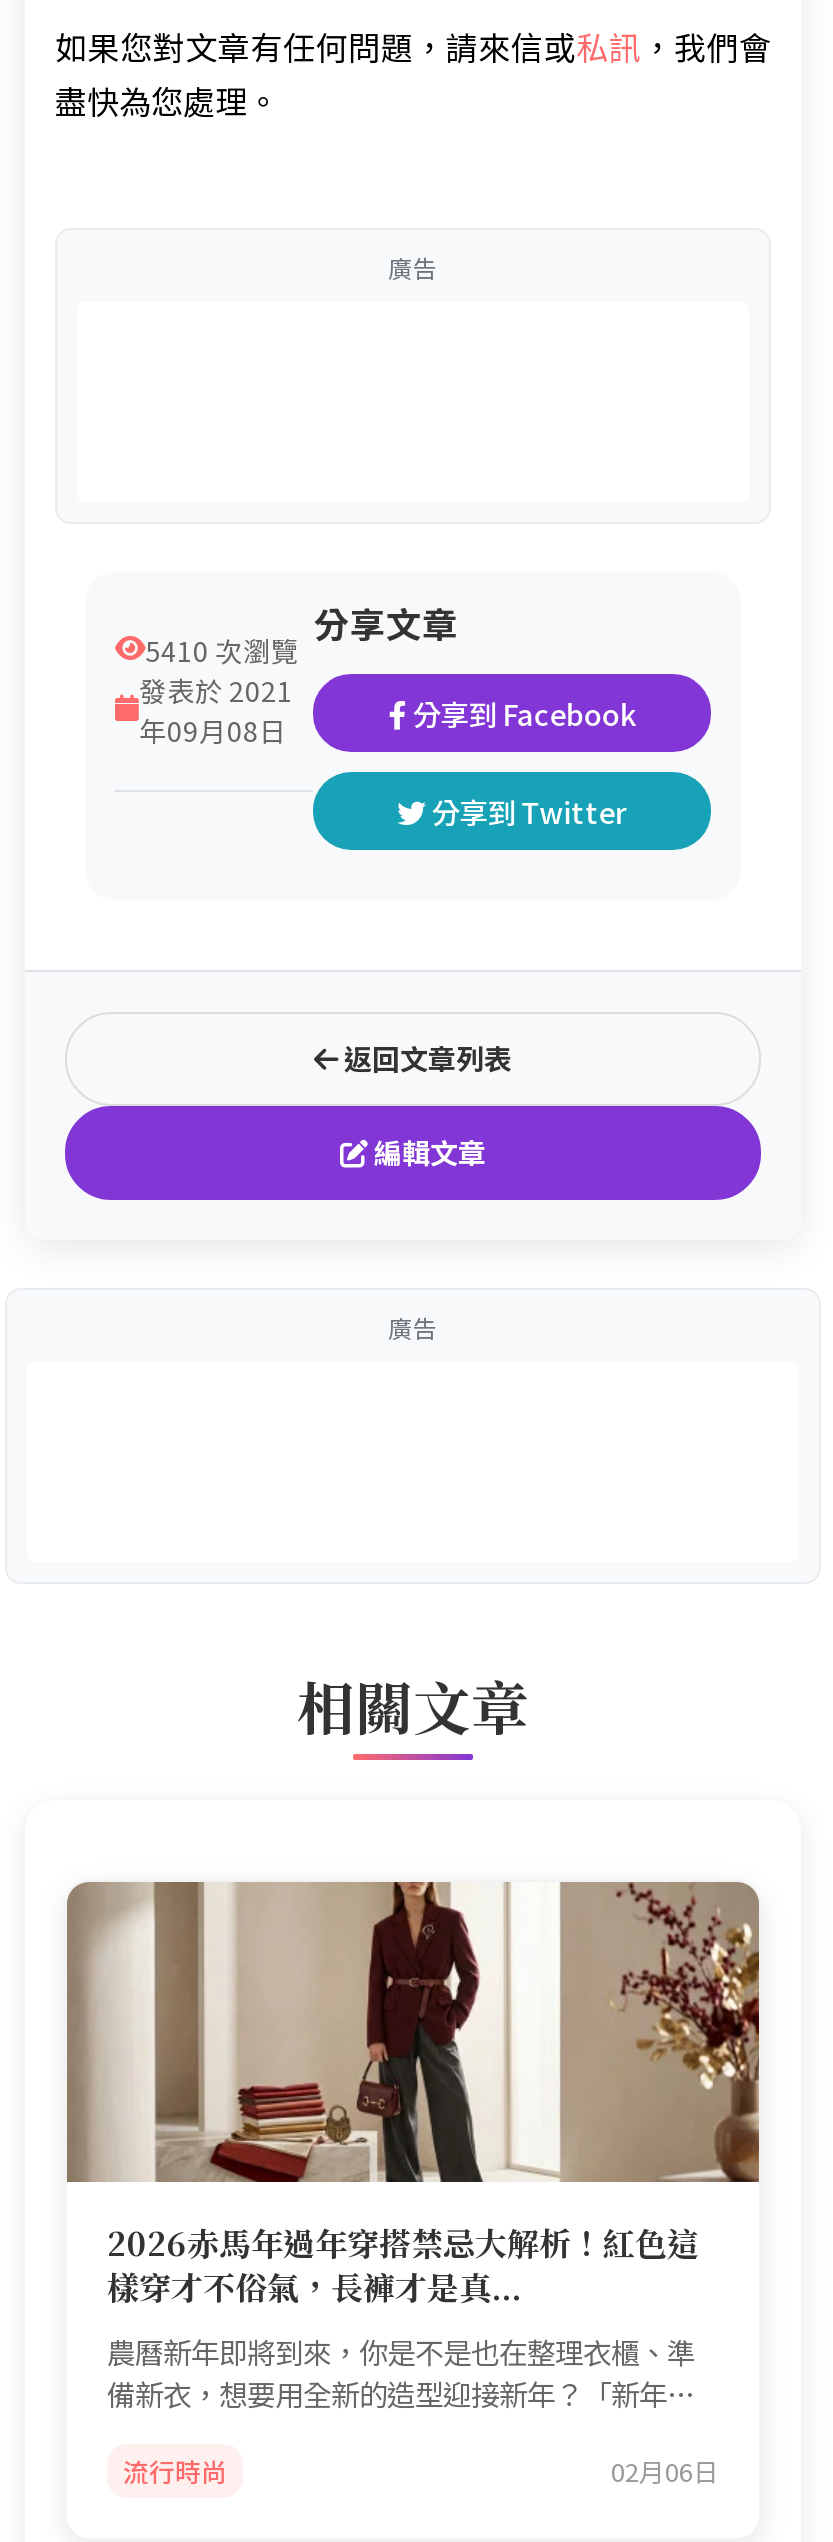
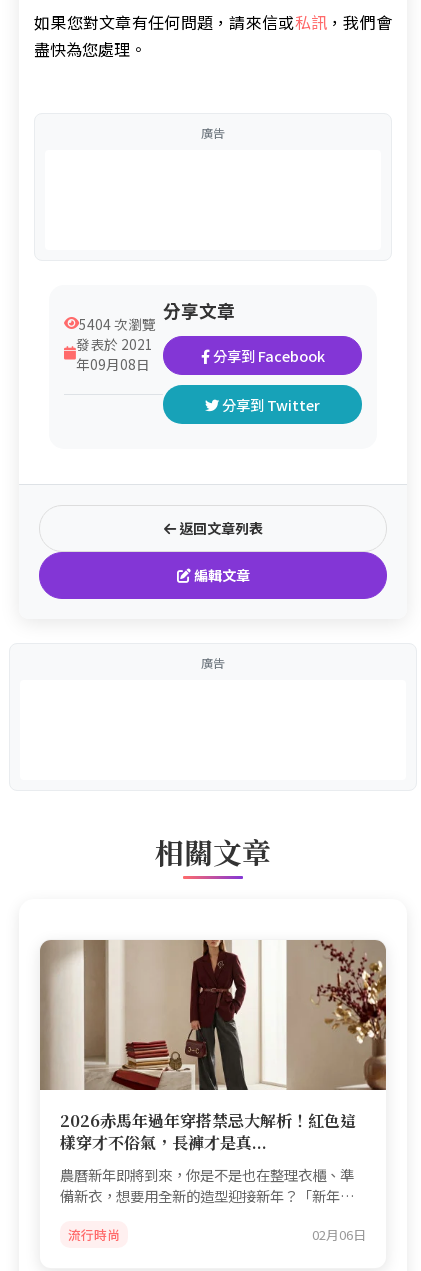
[145,630,299,670] 5410 次瀏覽 -> [79,314,156,334] 5404 次瀏覽

